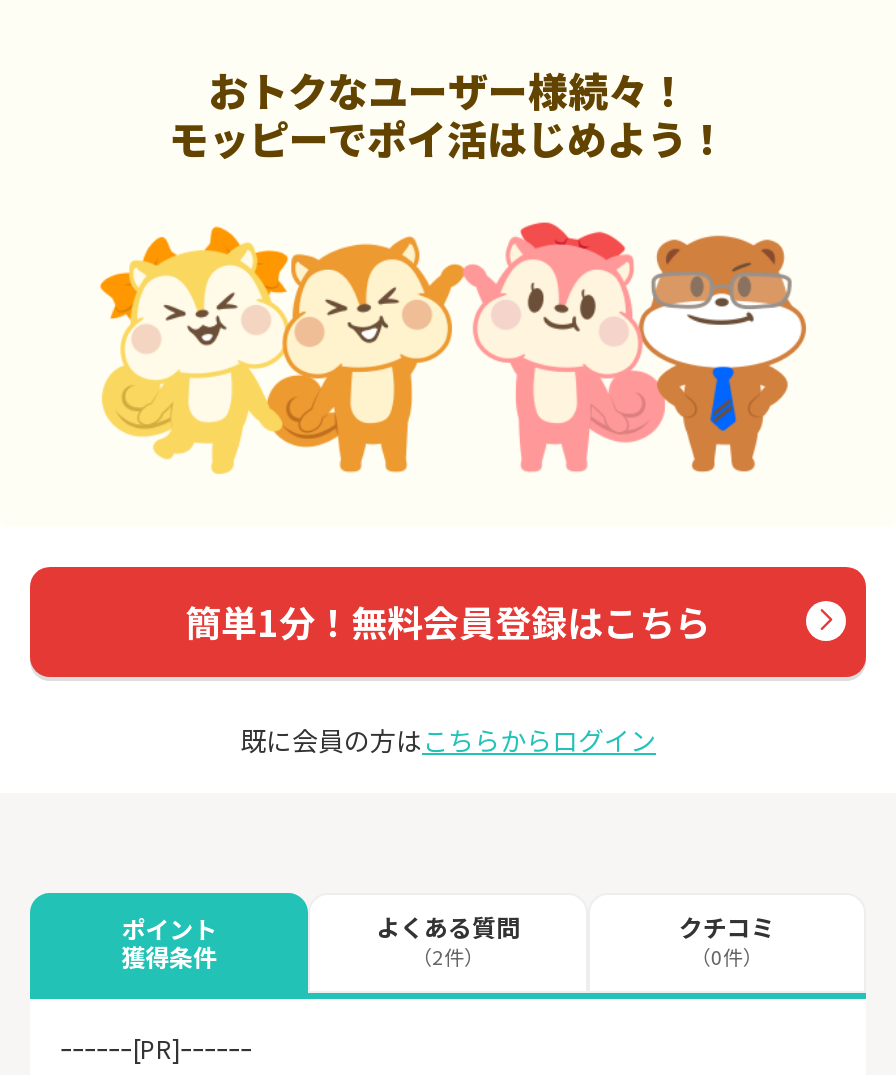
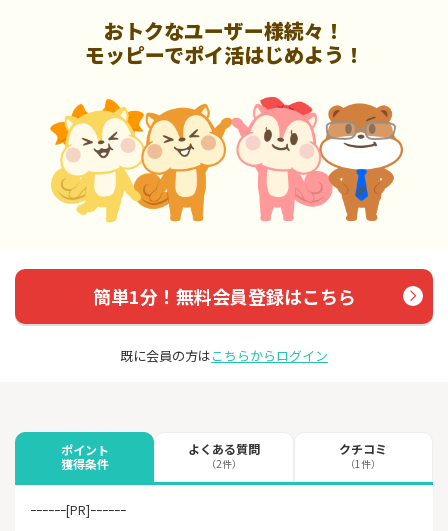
[691,942,763,972] （0件） -> [345,456,381,471] （1件）

